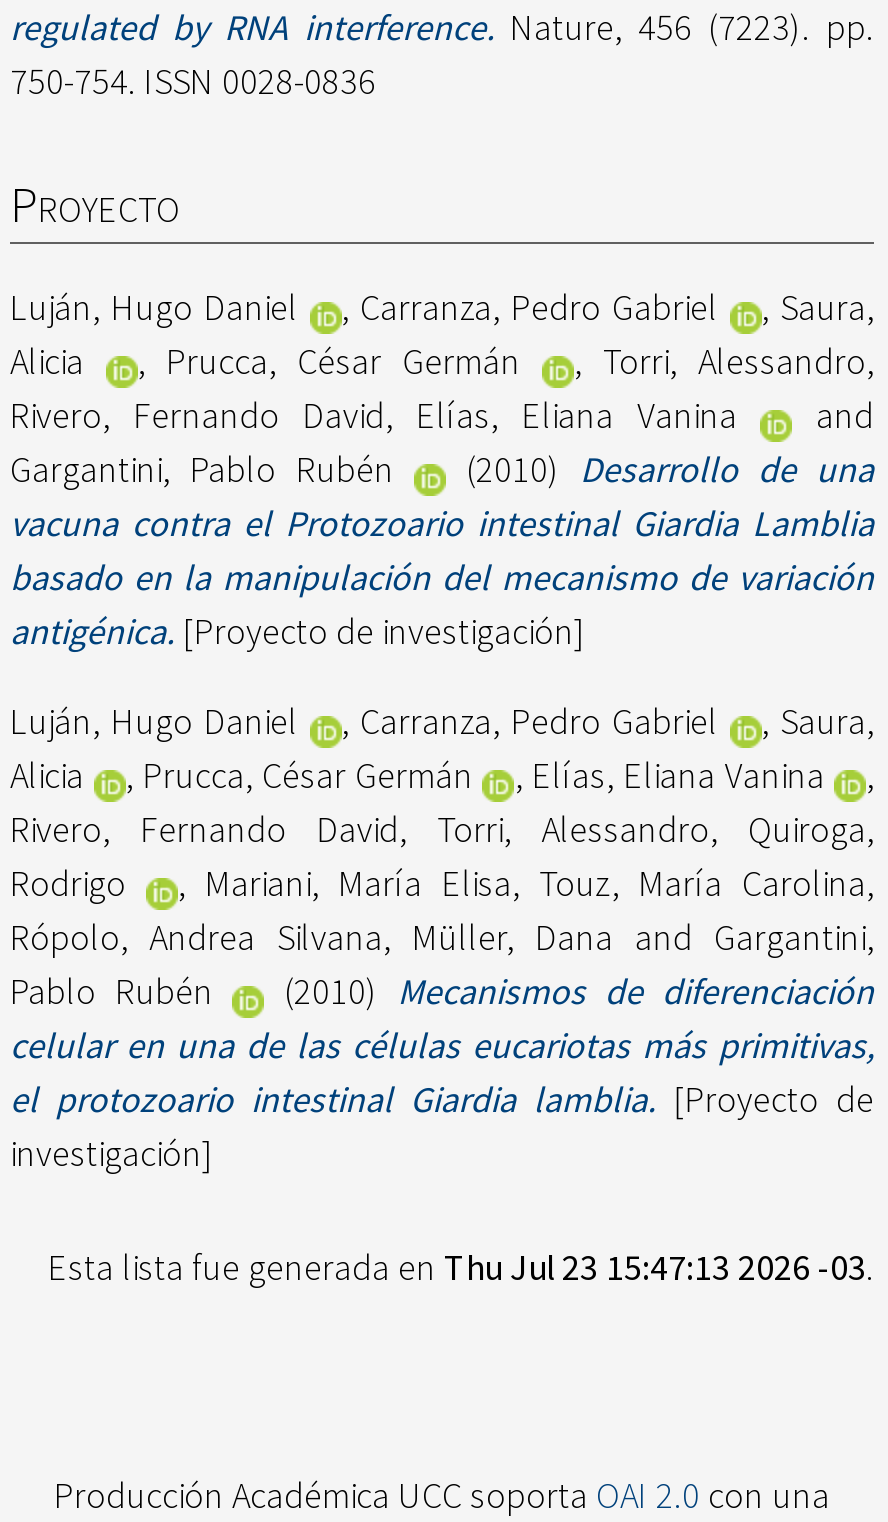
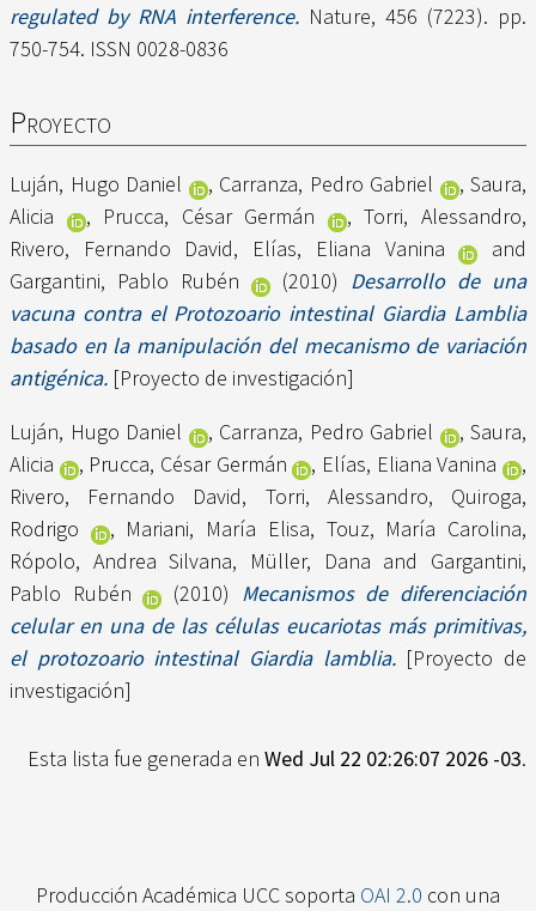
[48,1245,874,1291] Esta lista fue generada en Thu Jul 23 15:47:13 2026 -03. -> [28,745,526,772] Esta lista fue generada en Wed Jul 22 02:26:07 2026 -03.

